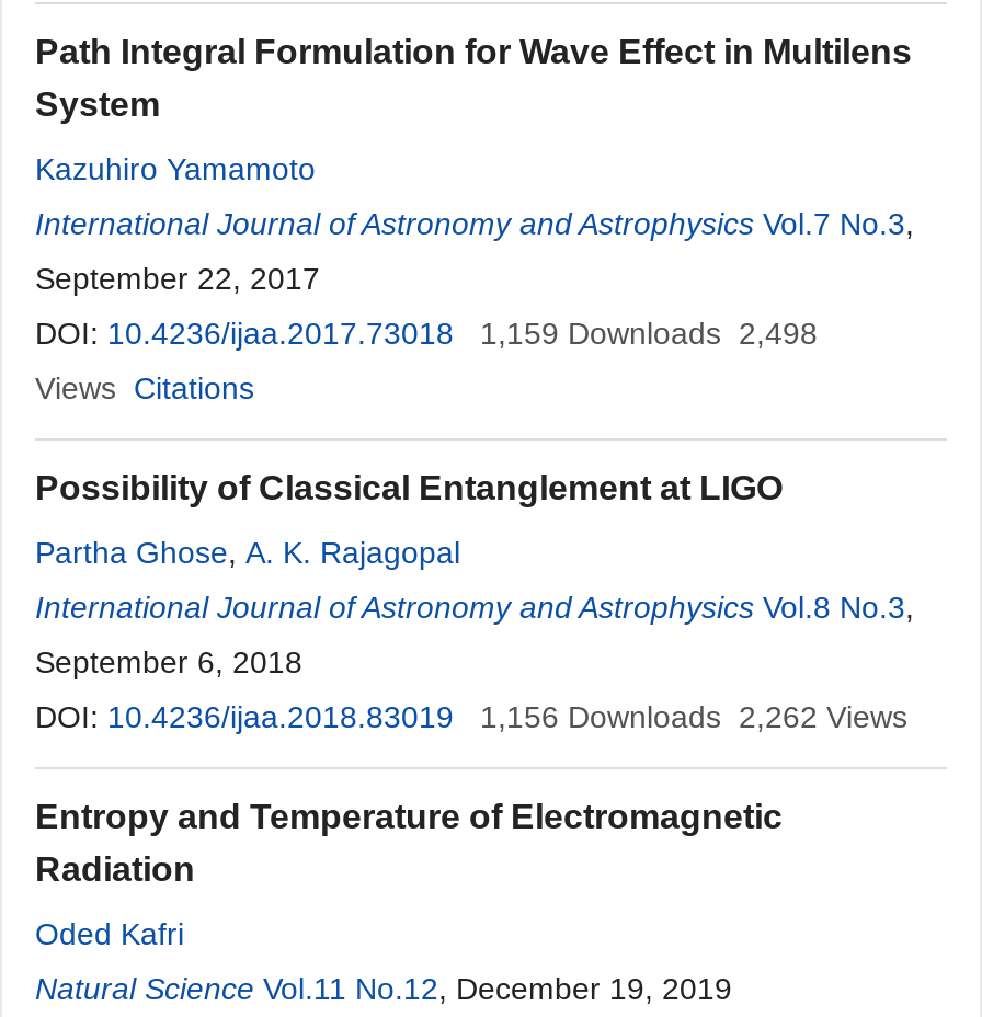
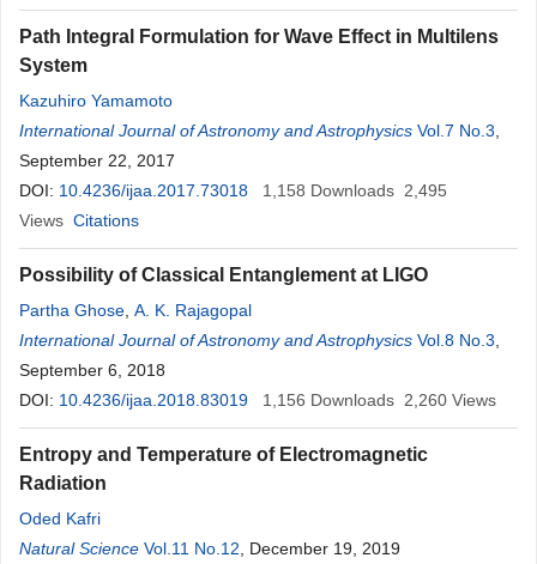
[35,316,818,351] DOI: 10.4236/ijaa.2017.73018 1,159 Downloads 2,498 -> [19,181,447,200] DOI: 10.4236/ijaa.2017.73018 1,158 Downloads 2,495
[480,699,907,734] 1,156 Downloads 2,262 Views -> [263,390,496,410] 1,156 Downloads 2,260 Views

